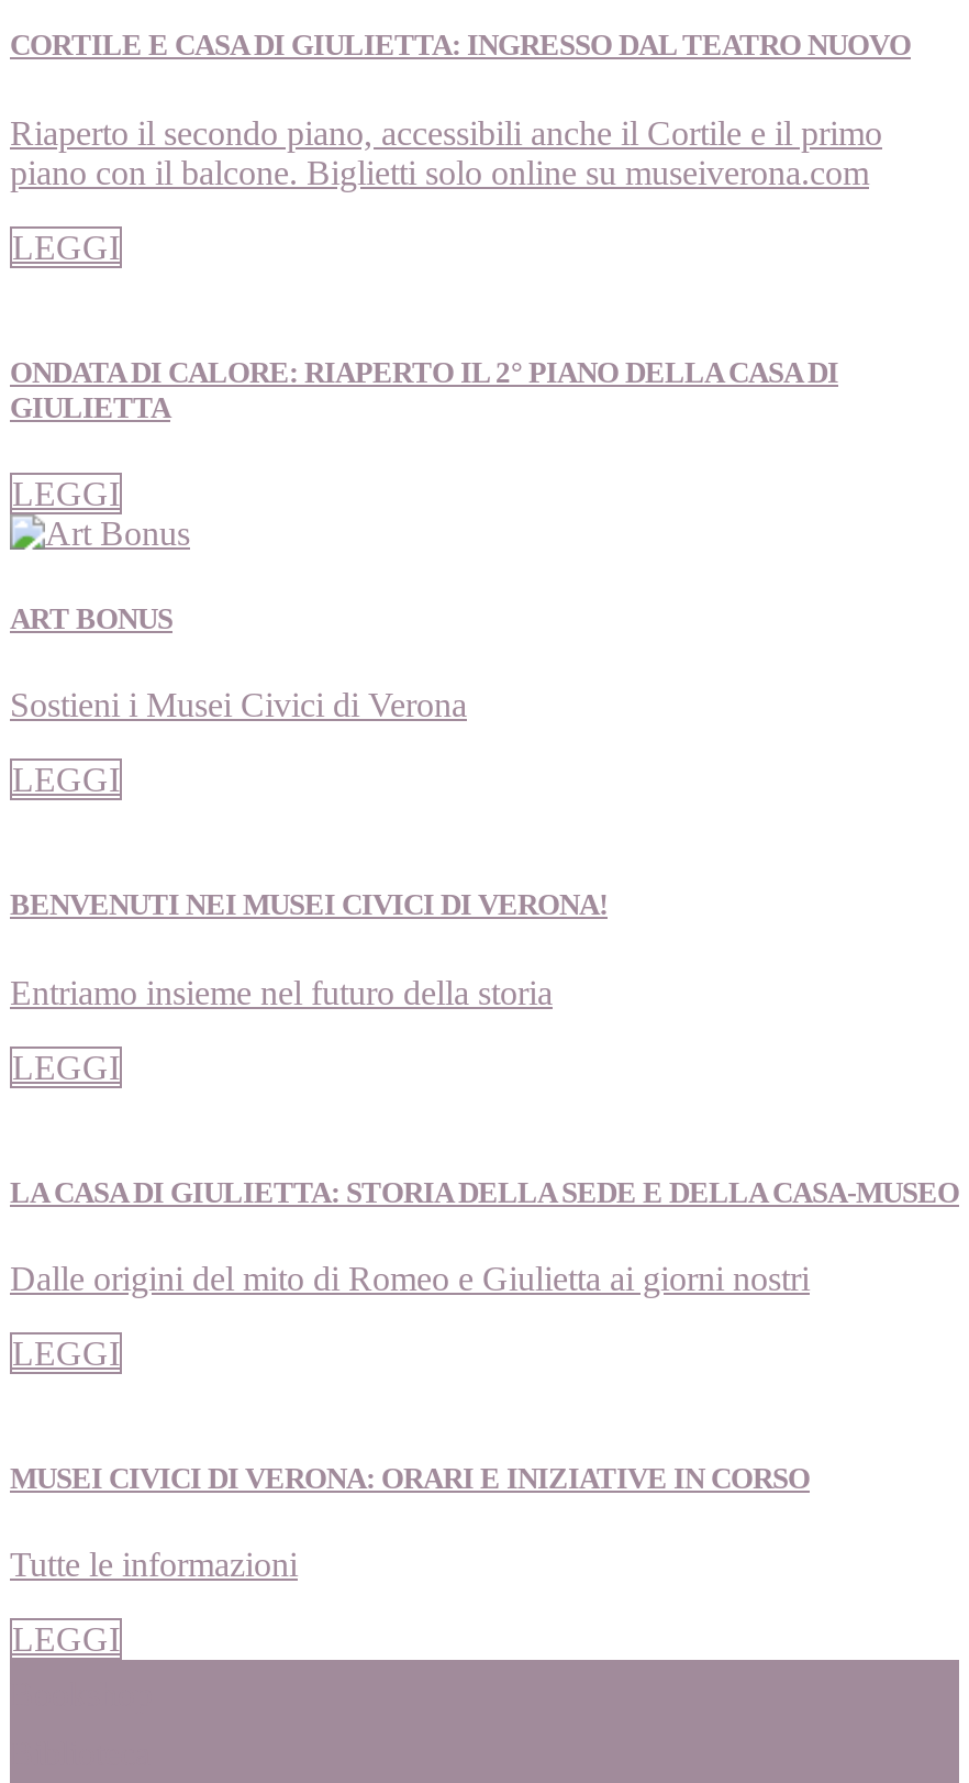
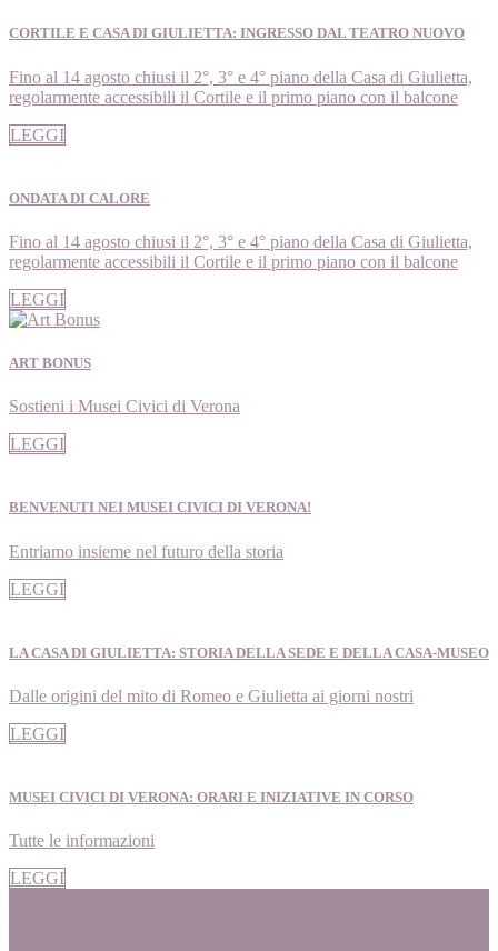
[10,113,882,190] Riaperto il secondo piano, accessibili anche il Cortile e il primo | piano con il balcone. Biglietti solo online su museiverona.com -> [9,67,472,106] Fino al 14 agosto chiusi il 2°, 3° e 4° piano della Casa di Giulietta, | regolarmente accessibili il Cortile e il primo piano con il balcone
[10,356,838,424] ONDATA DI CALORE: RIAPERTO IL 2° PIANO DELLA CASA DI | GIULIETTA -> [9,190,472,271] ONDATA DI CALORE | Fino al 14 agosto chiusi il 2°, 3° e 4° piano della Casa di Giulietta, | regolarmente accessibili il Cortile e il primo piano con il balcone

